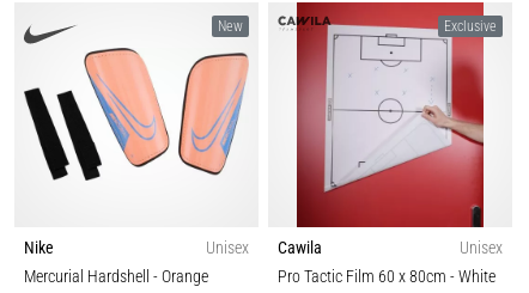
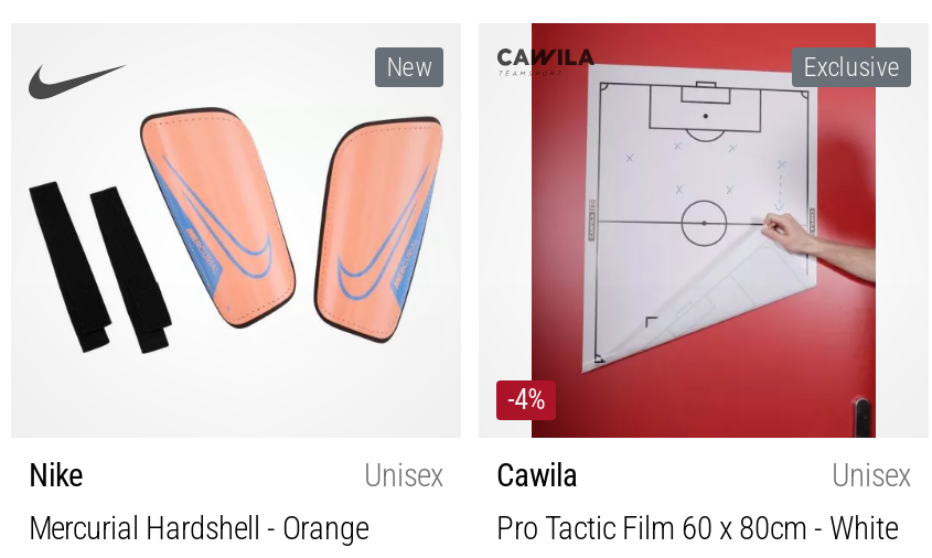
none -> [508,382,545,416] -4%

